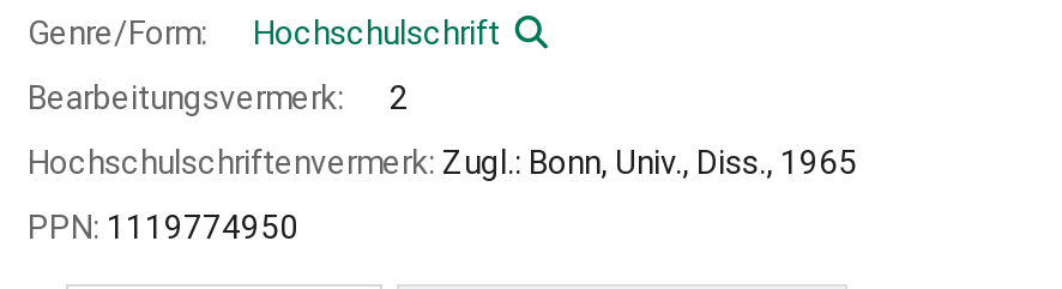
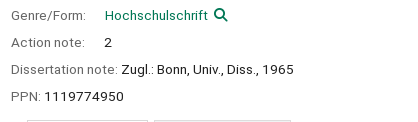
[28,78,351,116] Bearbeitungsvermerk: -> [11,34,88,50] Action note:
[28,142,857,180] Hochschulschriftenvermerk: Zugl.: Bonn, Univ., Diss., 1965 -> [11,61,294,77] Dissertation note: Zugl.: Bonn, Univ., Diss., 1965

